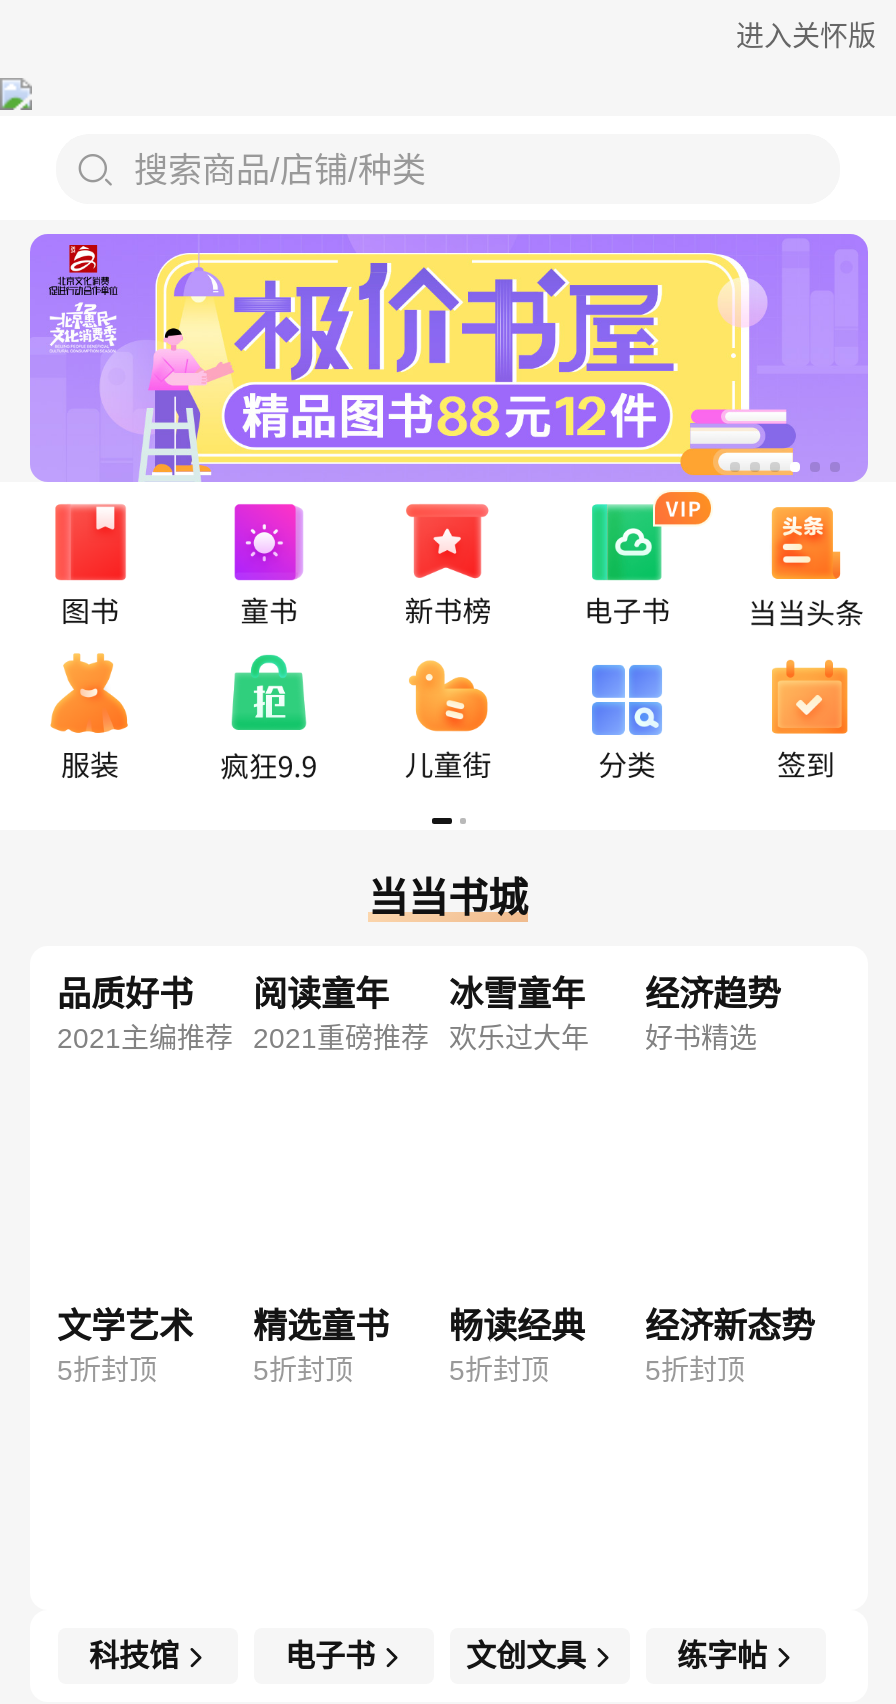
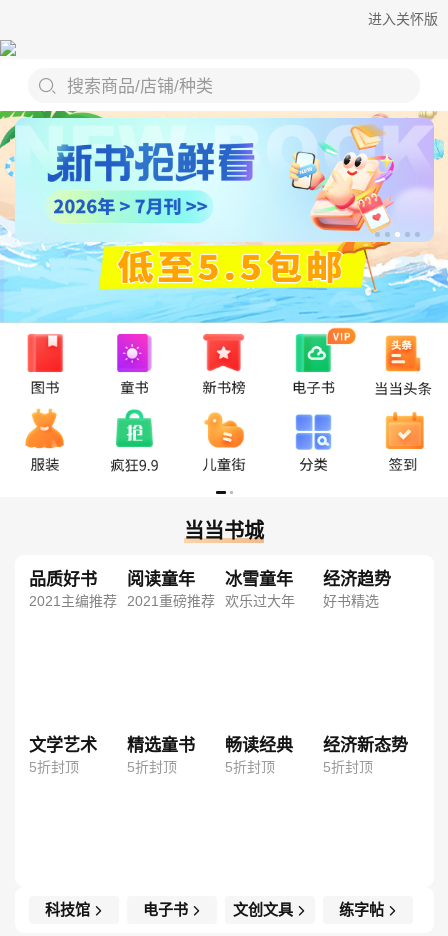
[6,220,890,482] [image] -> [3,110,445,323] [image]

